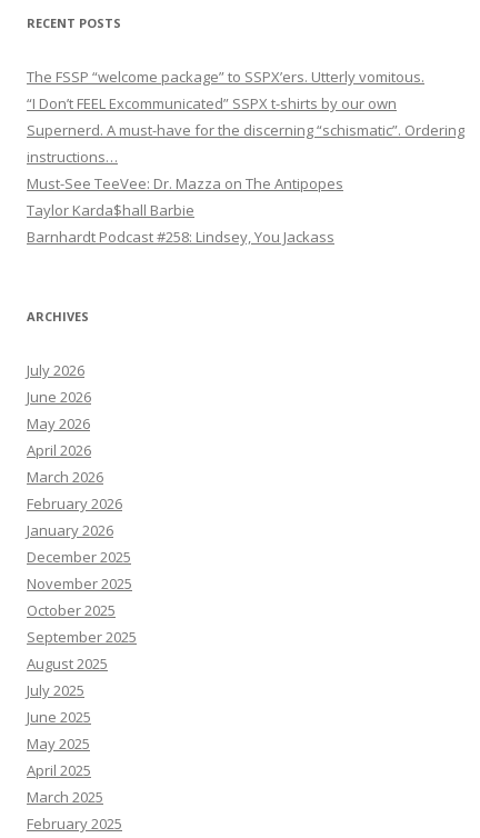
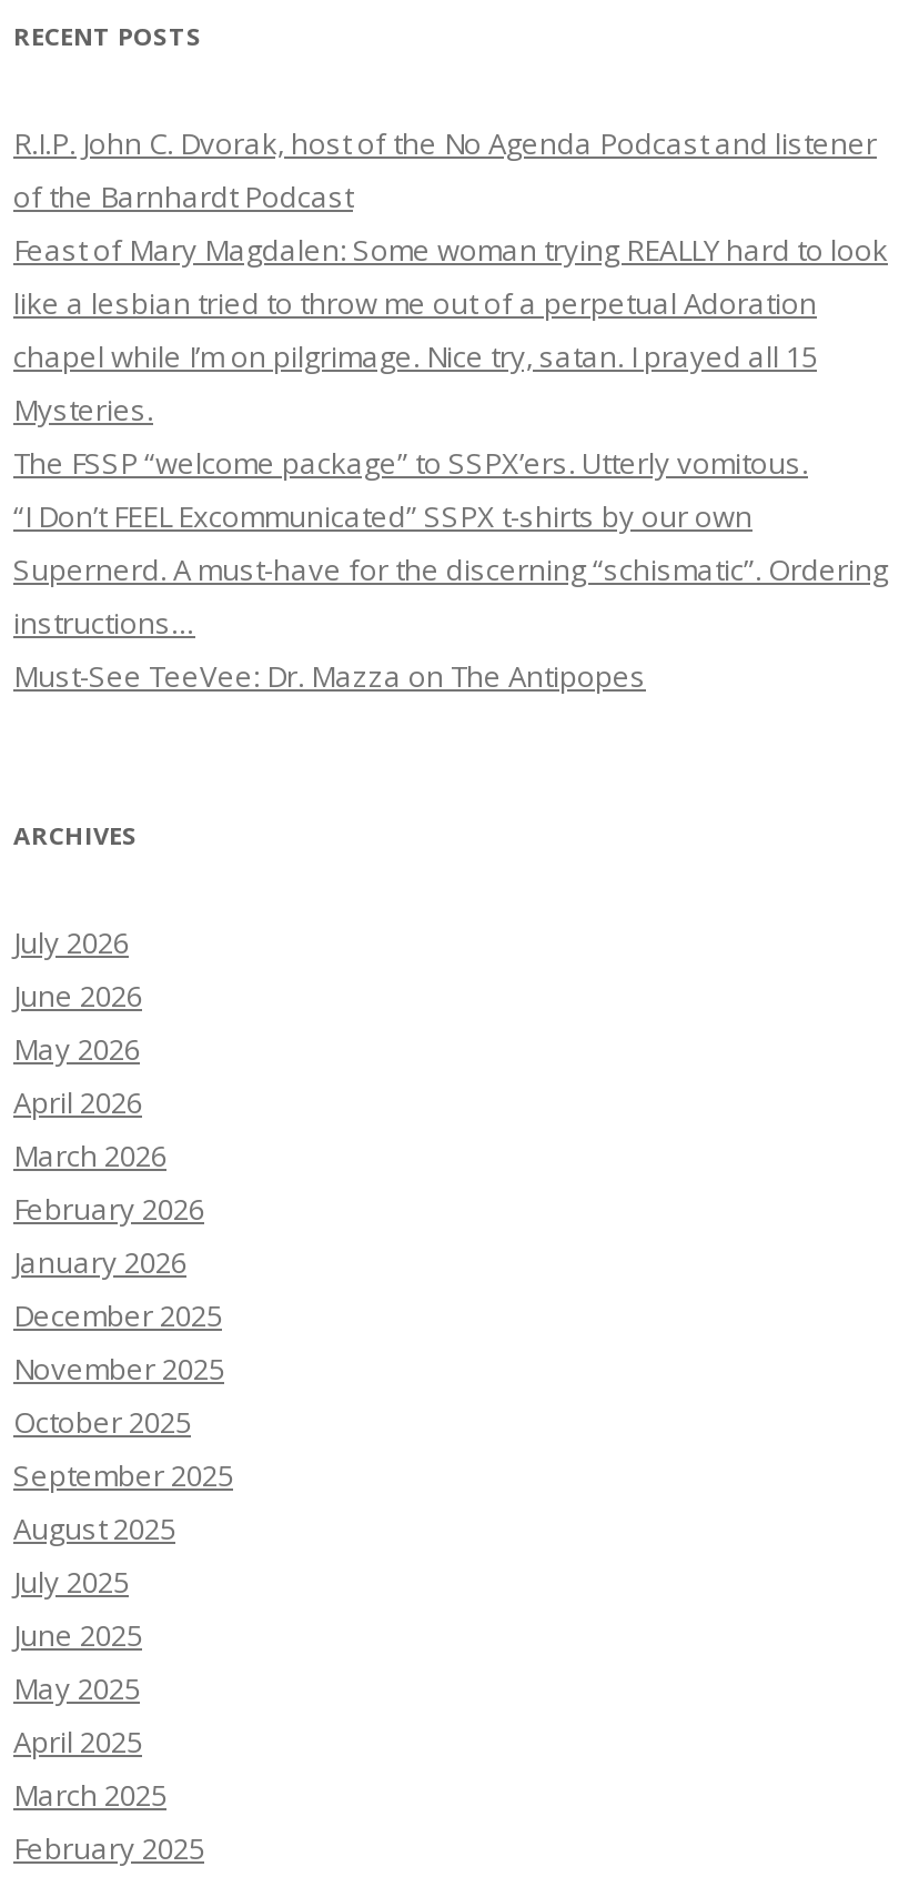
none -> [13,123,888,430] R.I.P. John C. Dvorak, host of the No Agenda Podcast and listener | of the Barnhardt Podcast | Feast of Mary Magdalen: Some woman trying REALLY hard to look | like a lesbian tried to throw me out of a perpetual Adoration | chapel while I’m on pilgrimage. Nice try, satan. I prayed all 15 | Mysteries.
moved [27,67,464,193] -> [13,443,888,696]: The FSSP “welcome package” to SSPX’ers. Utterly vomitous. | “I Don’t FEEL Excommunicated” SSPX t-shirts by our own | Supernerd. A must-have for the discerning “schismatic”. Ordering | instructions… | Must-See TeeVee: Dr. Mazza on The Antipopes
[27,200,334,247] Taylor Karda$hall Barbie | Barnhardt Podcast #258: Lindsey, You Jackass -> none

